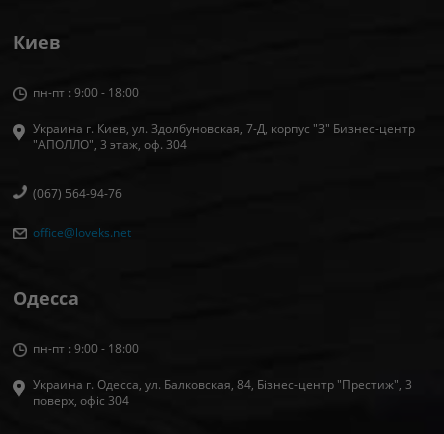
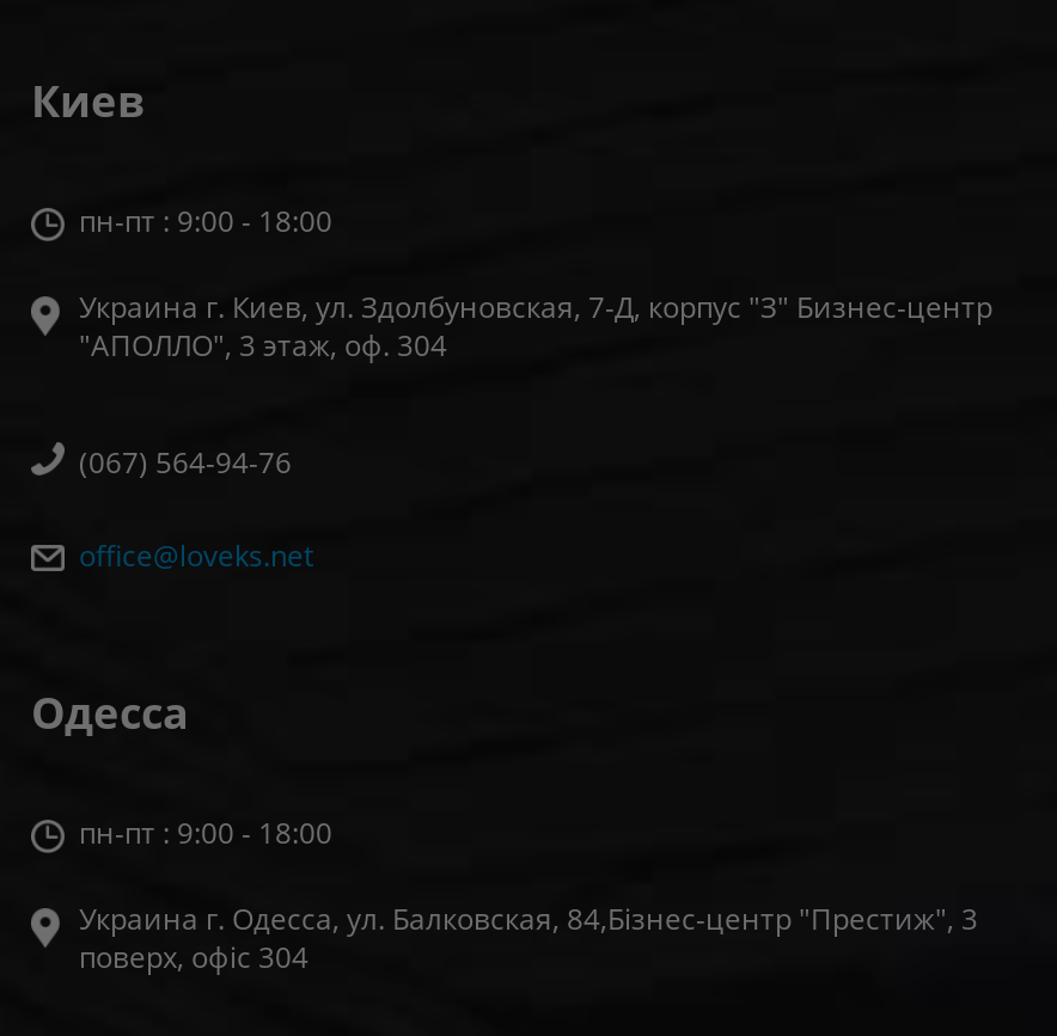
[33,376,412,393] Украина г. Одесса, ул. Балковская, 84, Бізнес-центр "Престиж", 3 -> [79,899,978,939] Украина г. Одесса, ул. Балковская, 84,Бізнес-центр "Престиж", 3

